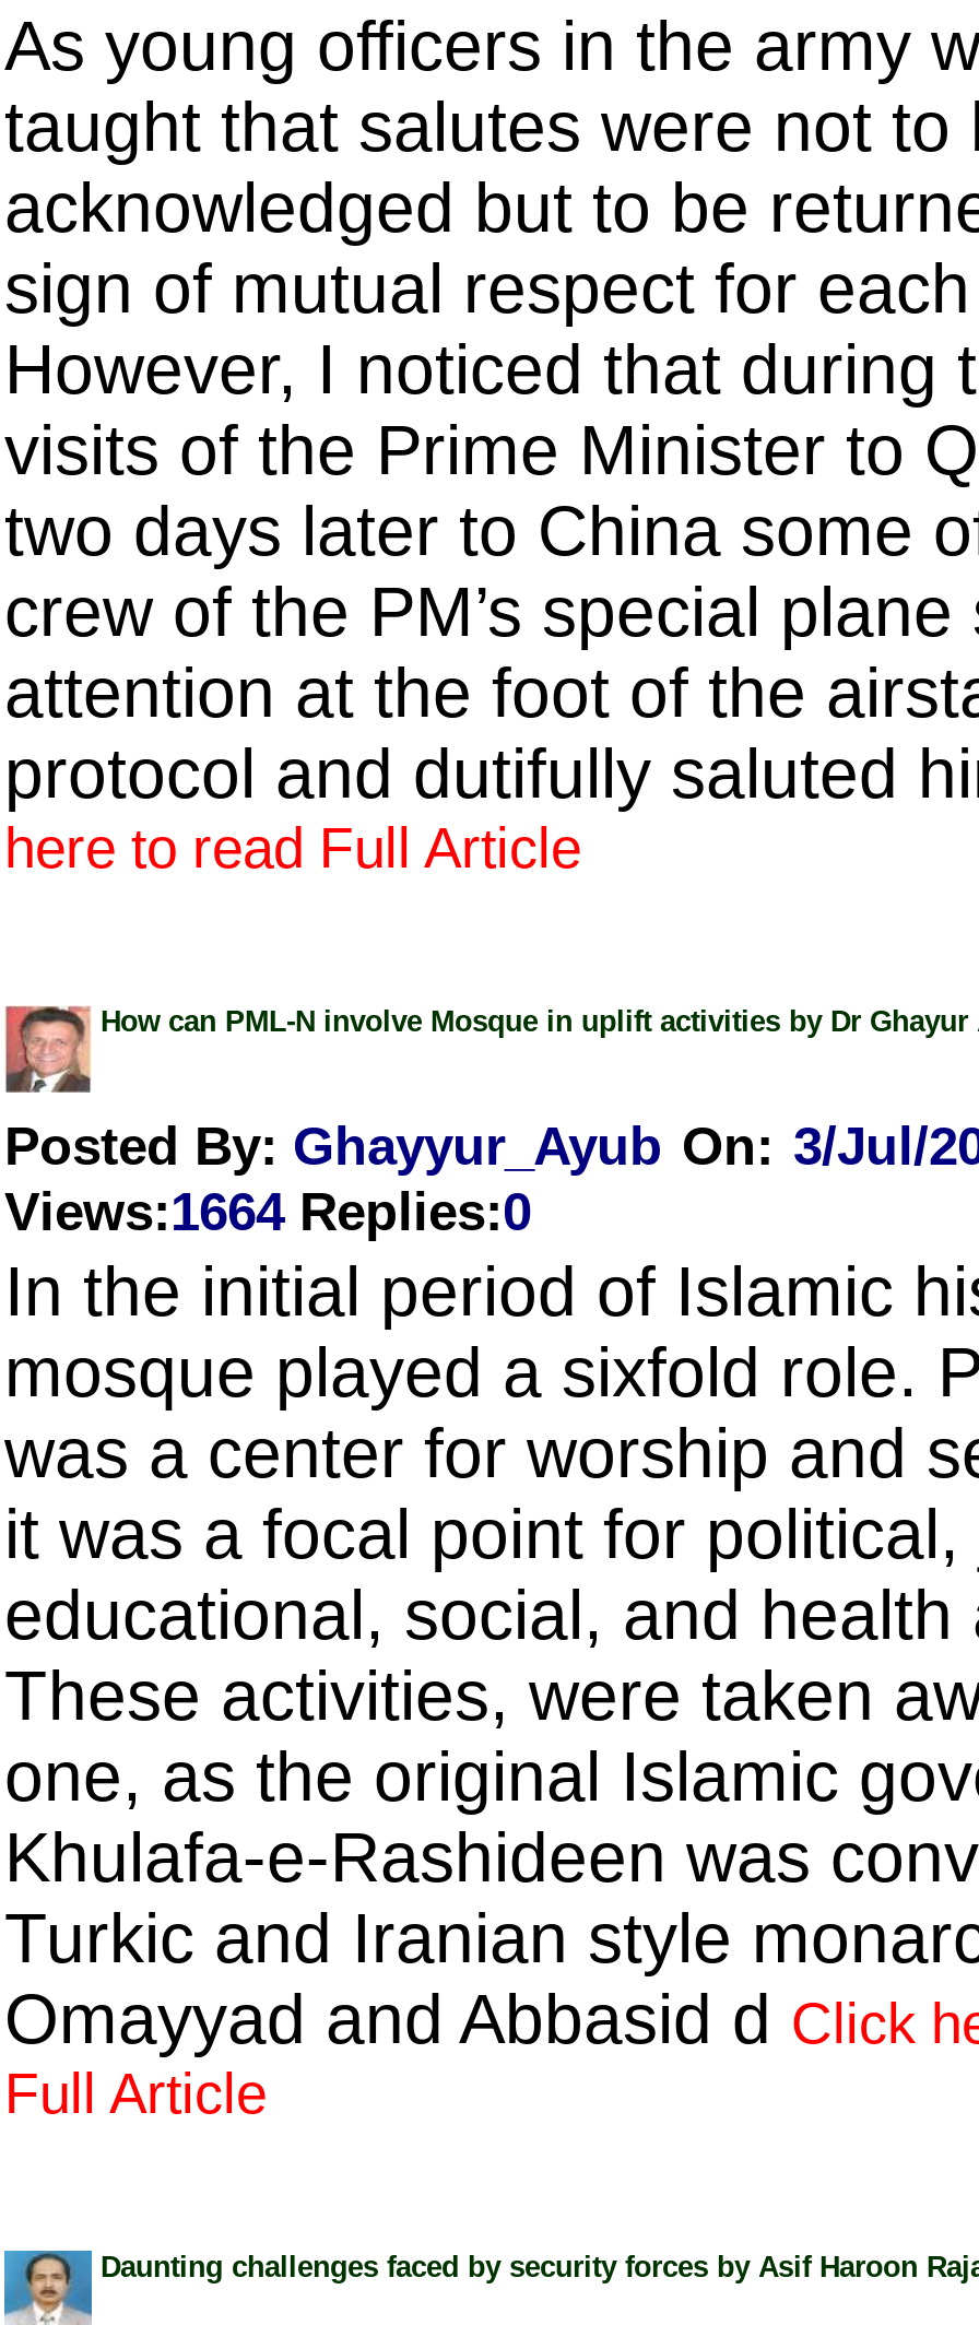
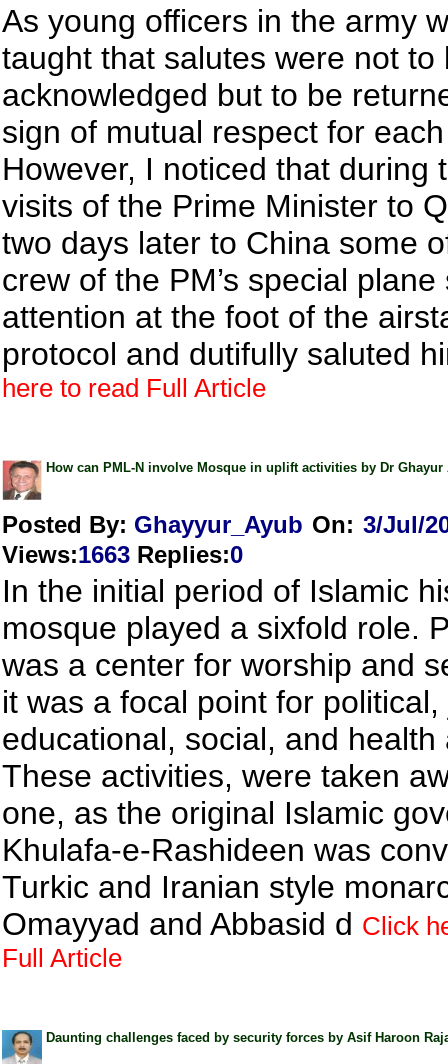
[4,1183,531,1242] Views:1664 Replies:0 -> [2,541,243,568] Views:1663 Replies:0

